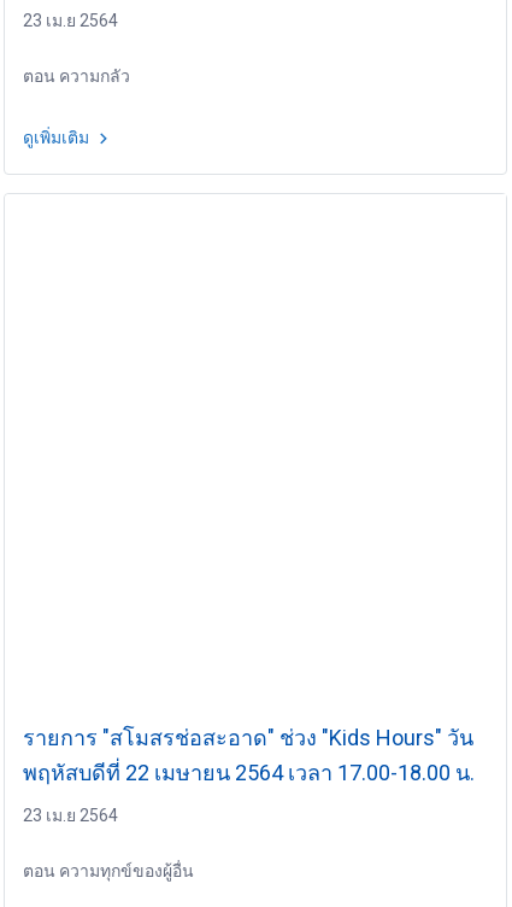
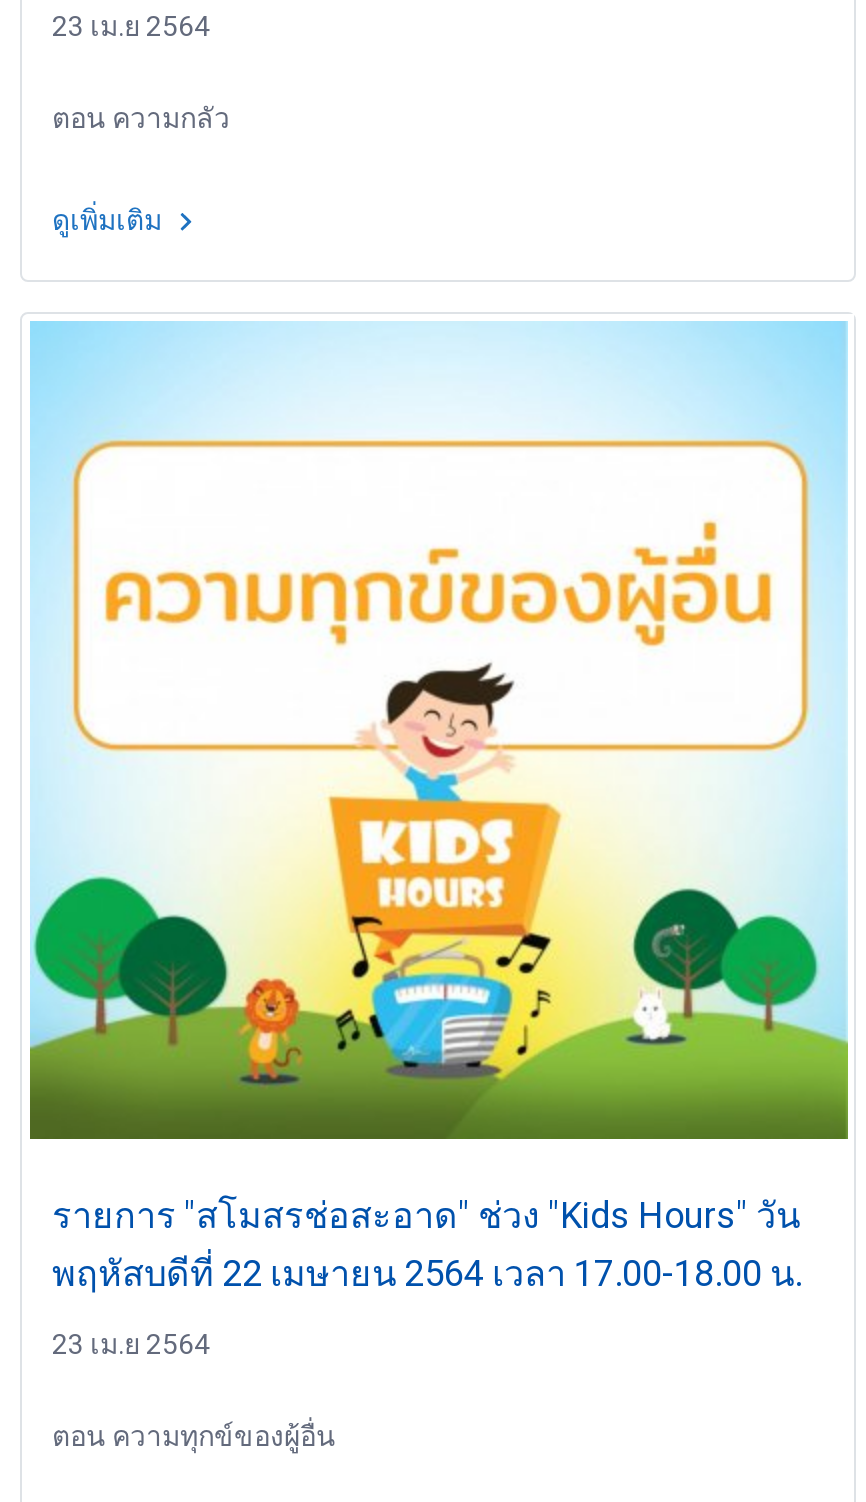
none -> [28,320,850,1142] [image]

